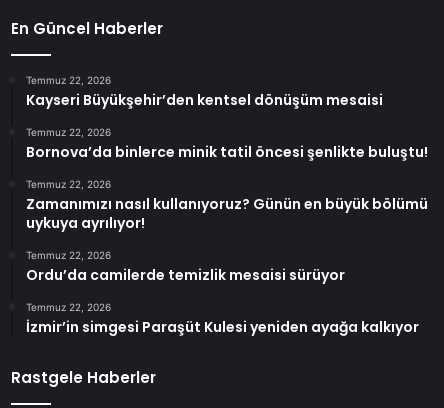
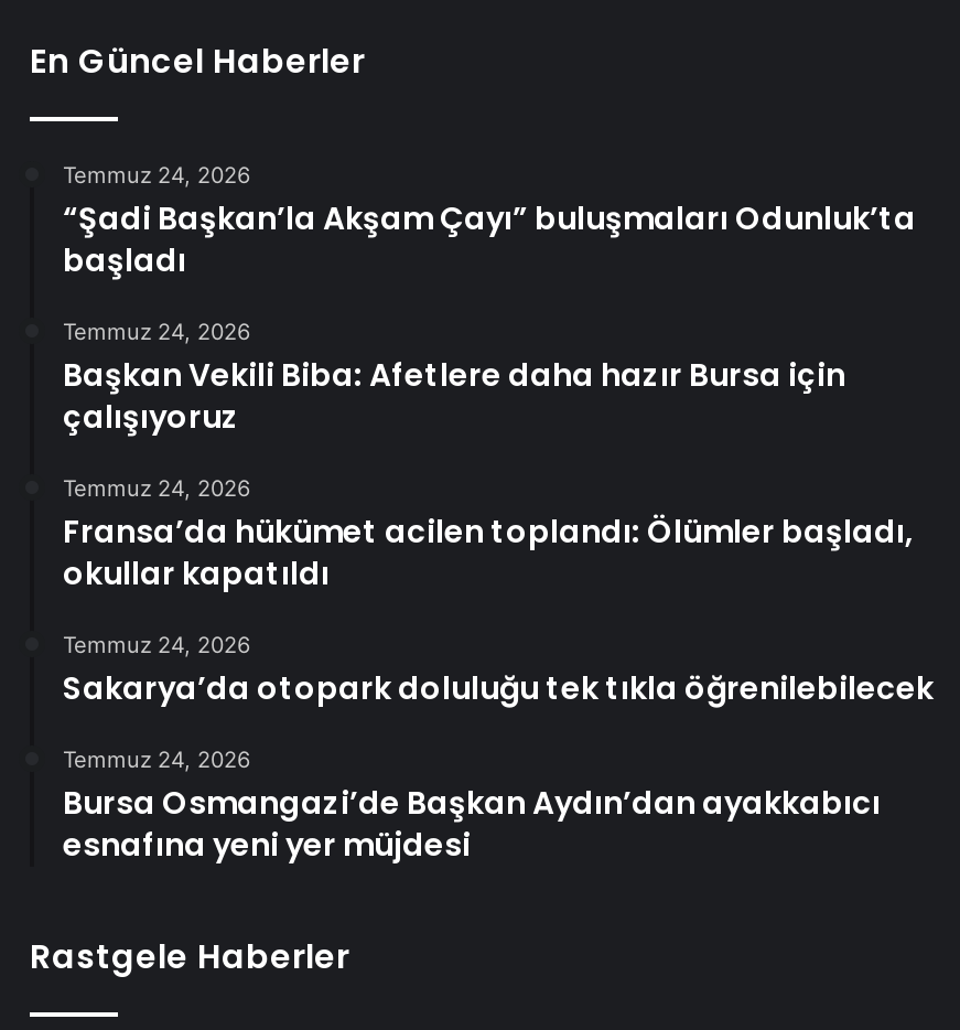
[26,74,383,110] Temmuz 22, 2026 | Kayseri Büyükşehir’den kentsel dönüşüm mesaisi -> [63,161,916,283] Temmuz 24, 2026 | “Şadi Başkan’la Akşam Çayı” buluşmaları Odunluk’ta | başladı
[26,126,428,162] Temmuz 22, 2026 | Bornova’da binlerce minik tatil öncesi şenlikte buluştu! -> [63,318,845,439] Temmuz 24, 2026 | Başkan Vekili Biba: Afetlere daha hazır Bursa için | çalışıyoruz
[26,178,428,233] Temmuz 22, 2026 | Zamanımızı nasıl kullanıyoruz? Günün en büyük bölümü | uykuya ayrılıyor! -> [63,474,914,596] Temmuz 24, 2026 | Fransa’da hükümet acilen toplandı: Ölümler başladı, | okullar kapatıldı
[26,249,348,285] Temmuz 22, 2026 | Ordu’da camilerde temizlik mesaisi sürüyor -> [63,631,934,710] Temmuz 24, 2026 | Sakarya’da otopark doluluğu tek tıkla öğrenilebilecek
[26,301,419,337] Temmuz 22, 2026 | İzmir’in simgesi Paraşüt Kulesi yeniden ayağa kalkıyor -> [63,746,881,867] Temmuz 24, 2026 | Bursa Osmangazi’de Başkan Aydın’dan ayakkabıcı | esnafına yeni yer müjdesi

